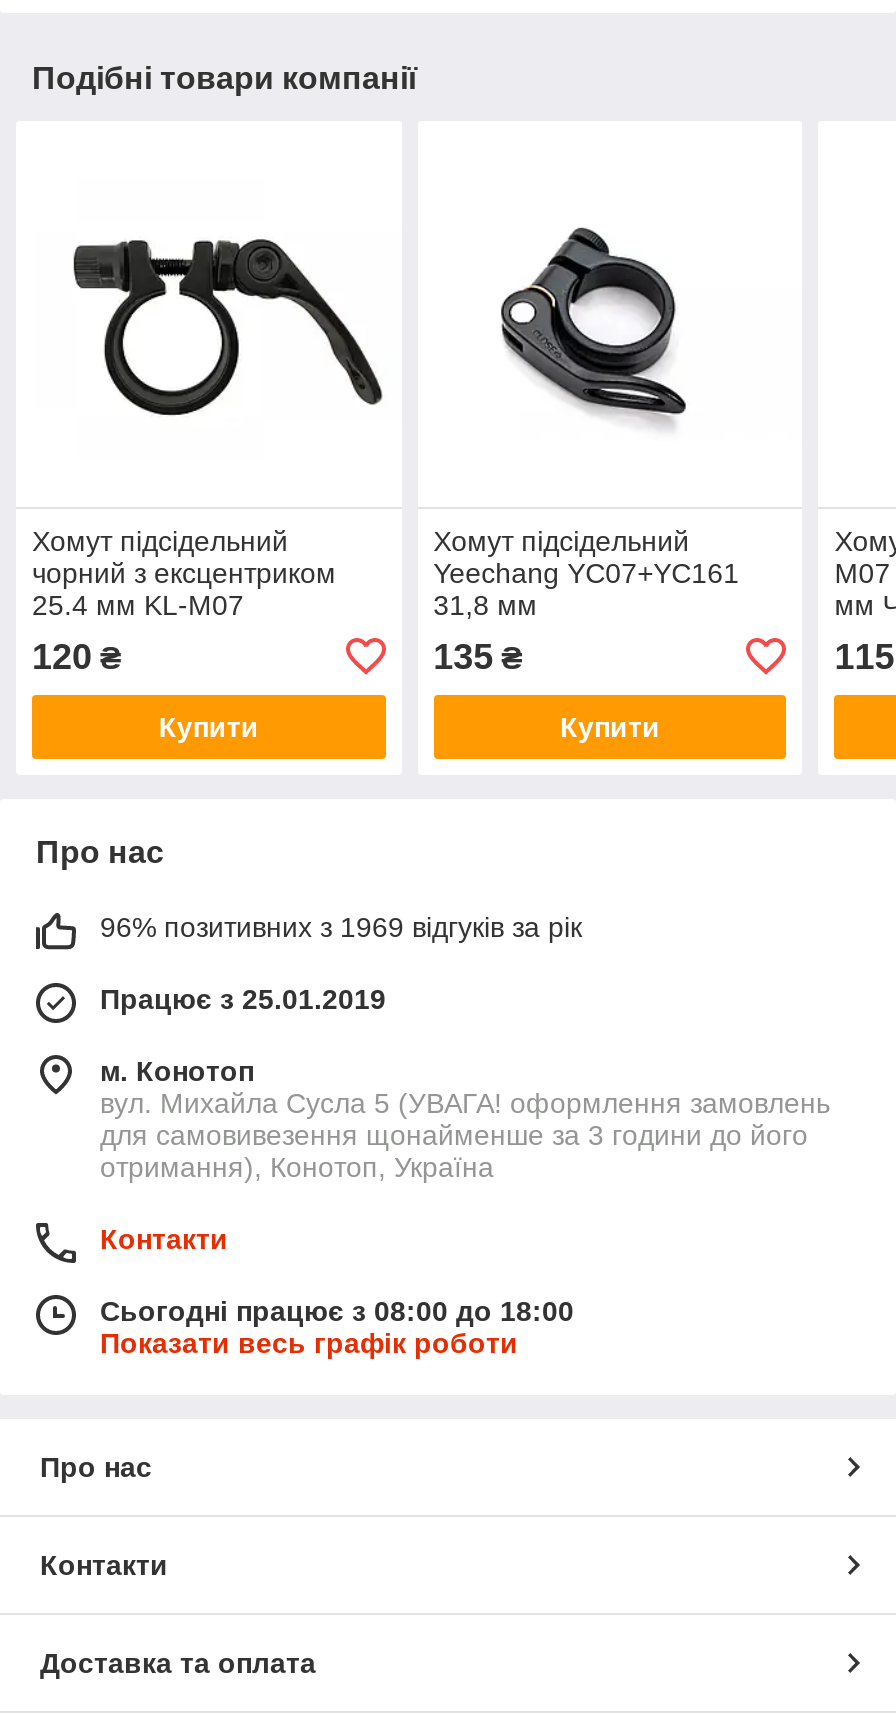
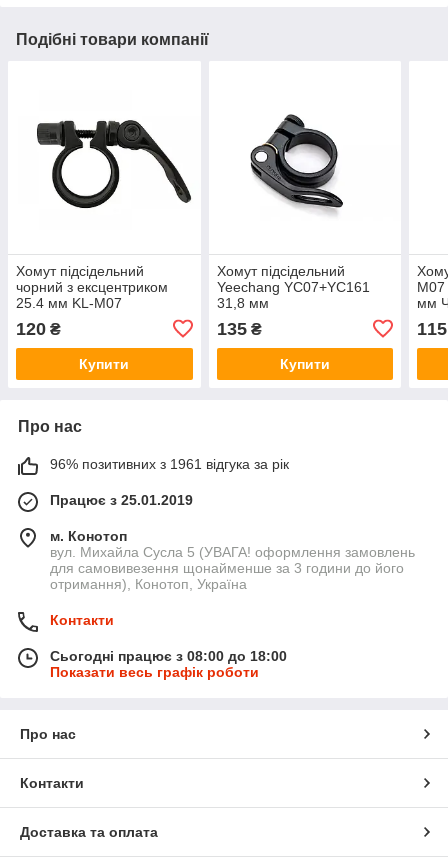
[100,911,582,943] 96% позитивних з 1969 відгуків за рік -> [50,456,289,472] 96% позитивних з 1961 відгука за рік

